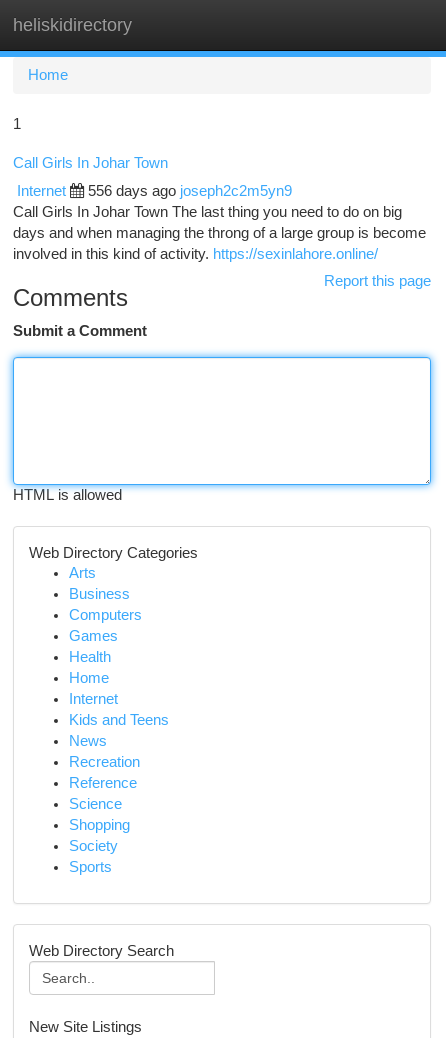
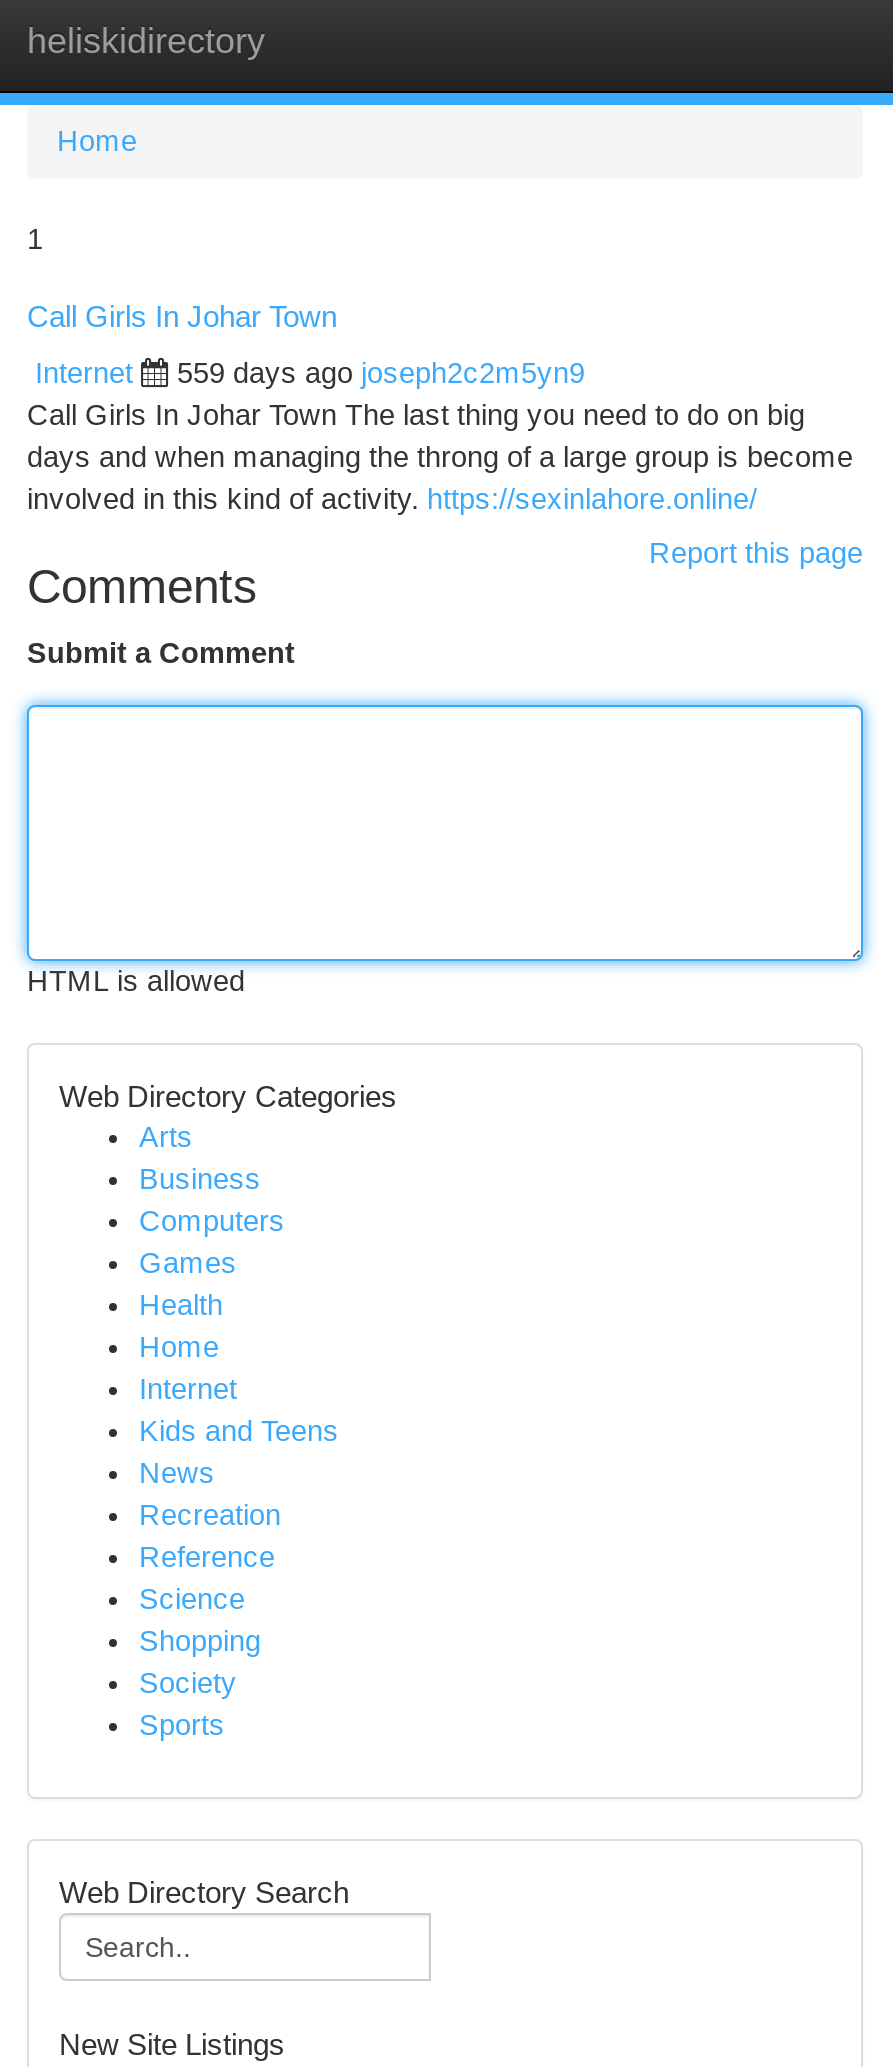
[88,183,292,199] 556 days ago joseph2c2m5yn9 -> [177,357,585,389] 559 days ago joseph2c2m5yn9

